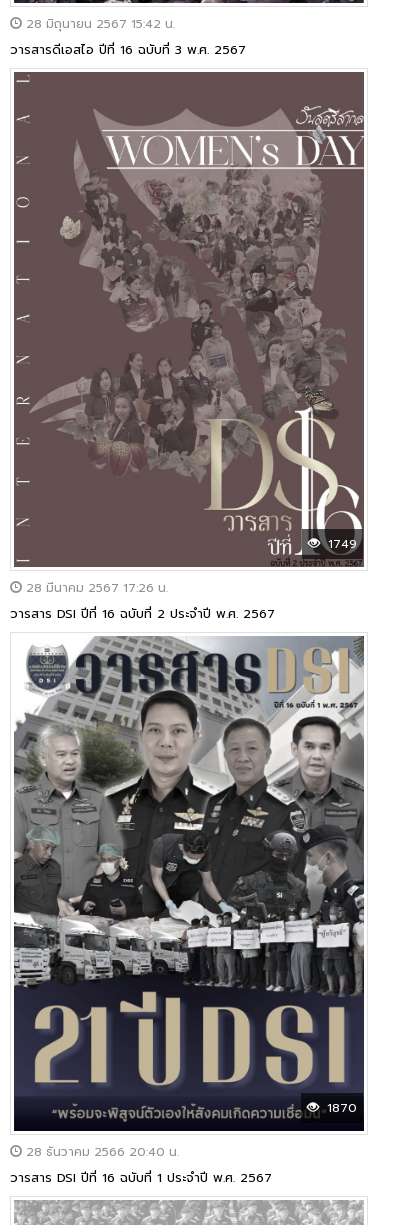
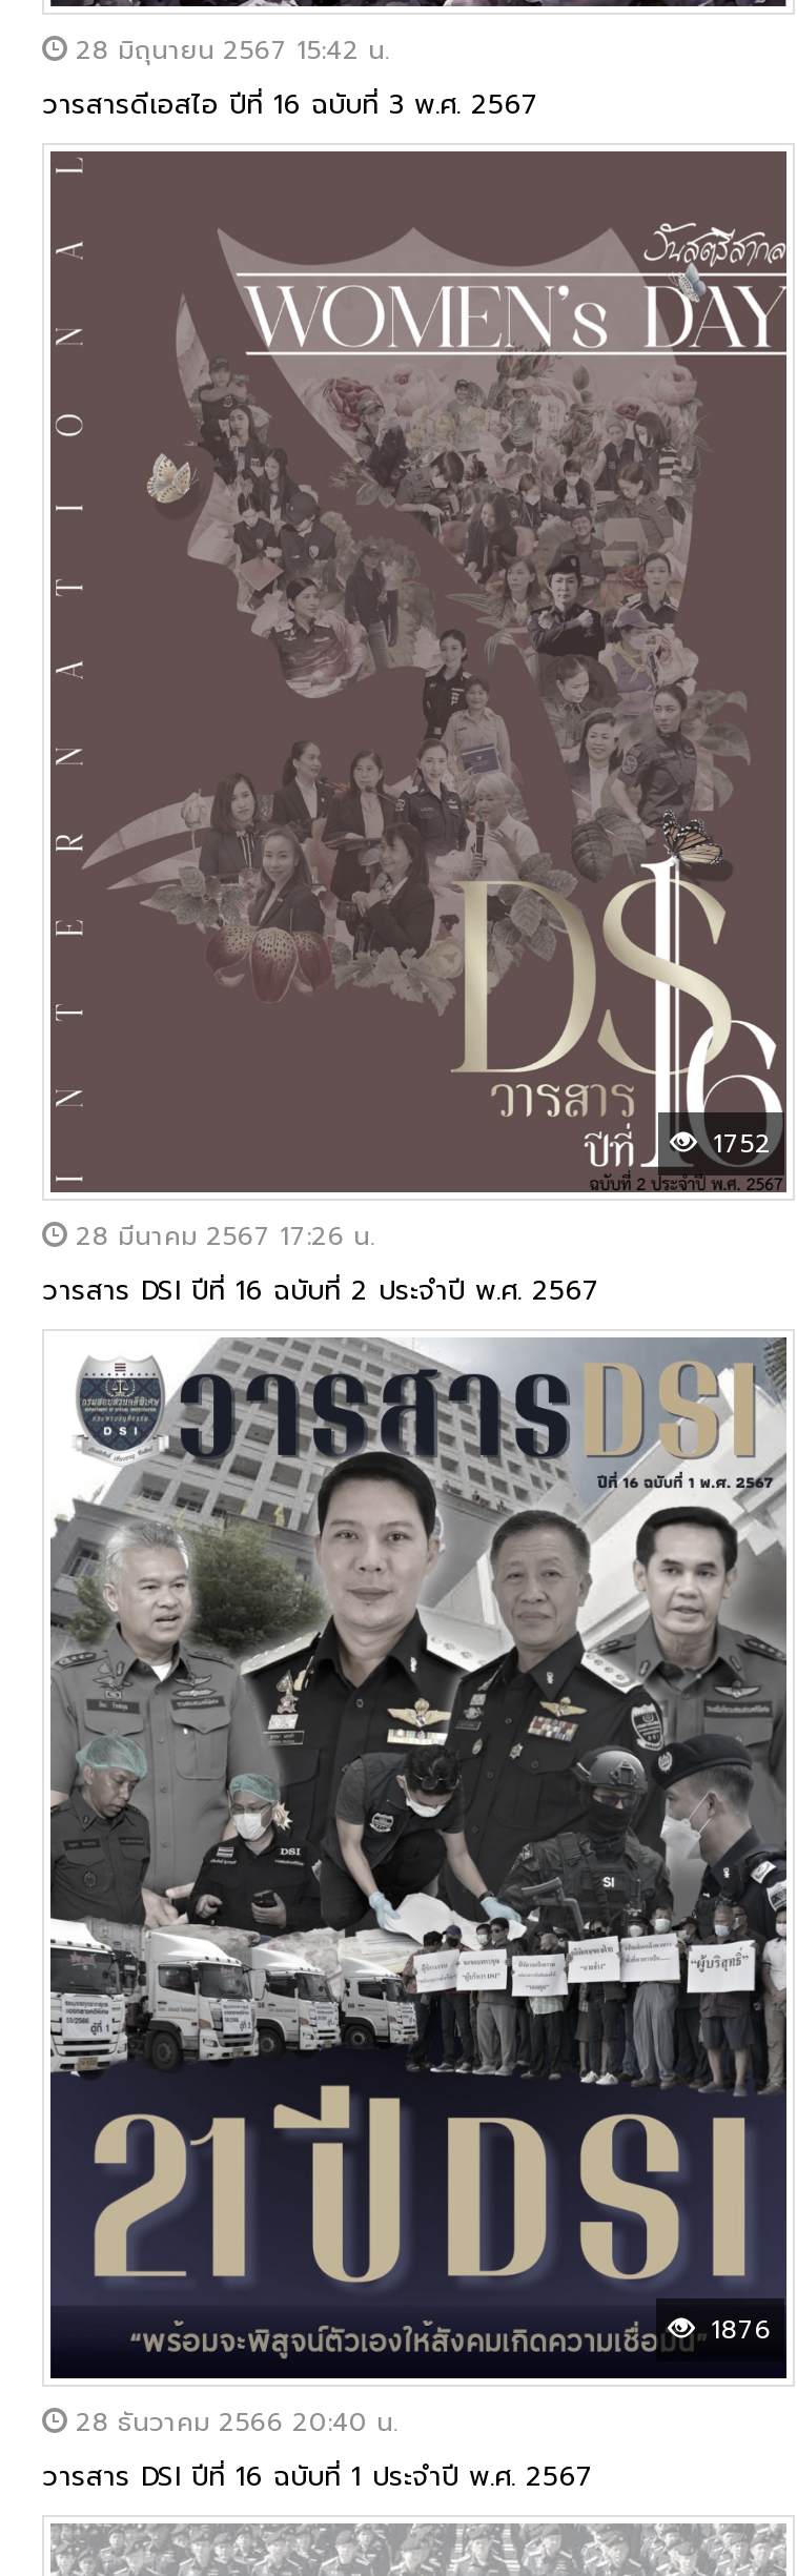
[320,535,357,553] 1749 -> [696,1125,772,1163] 1752
[319,1099,357,1117] 1870 -> [694,2312,772,2350] 1876

